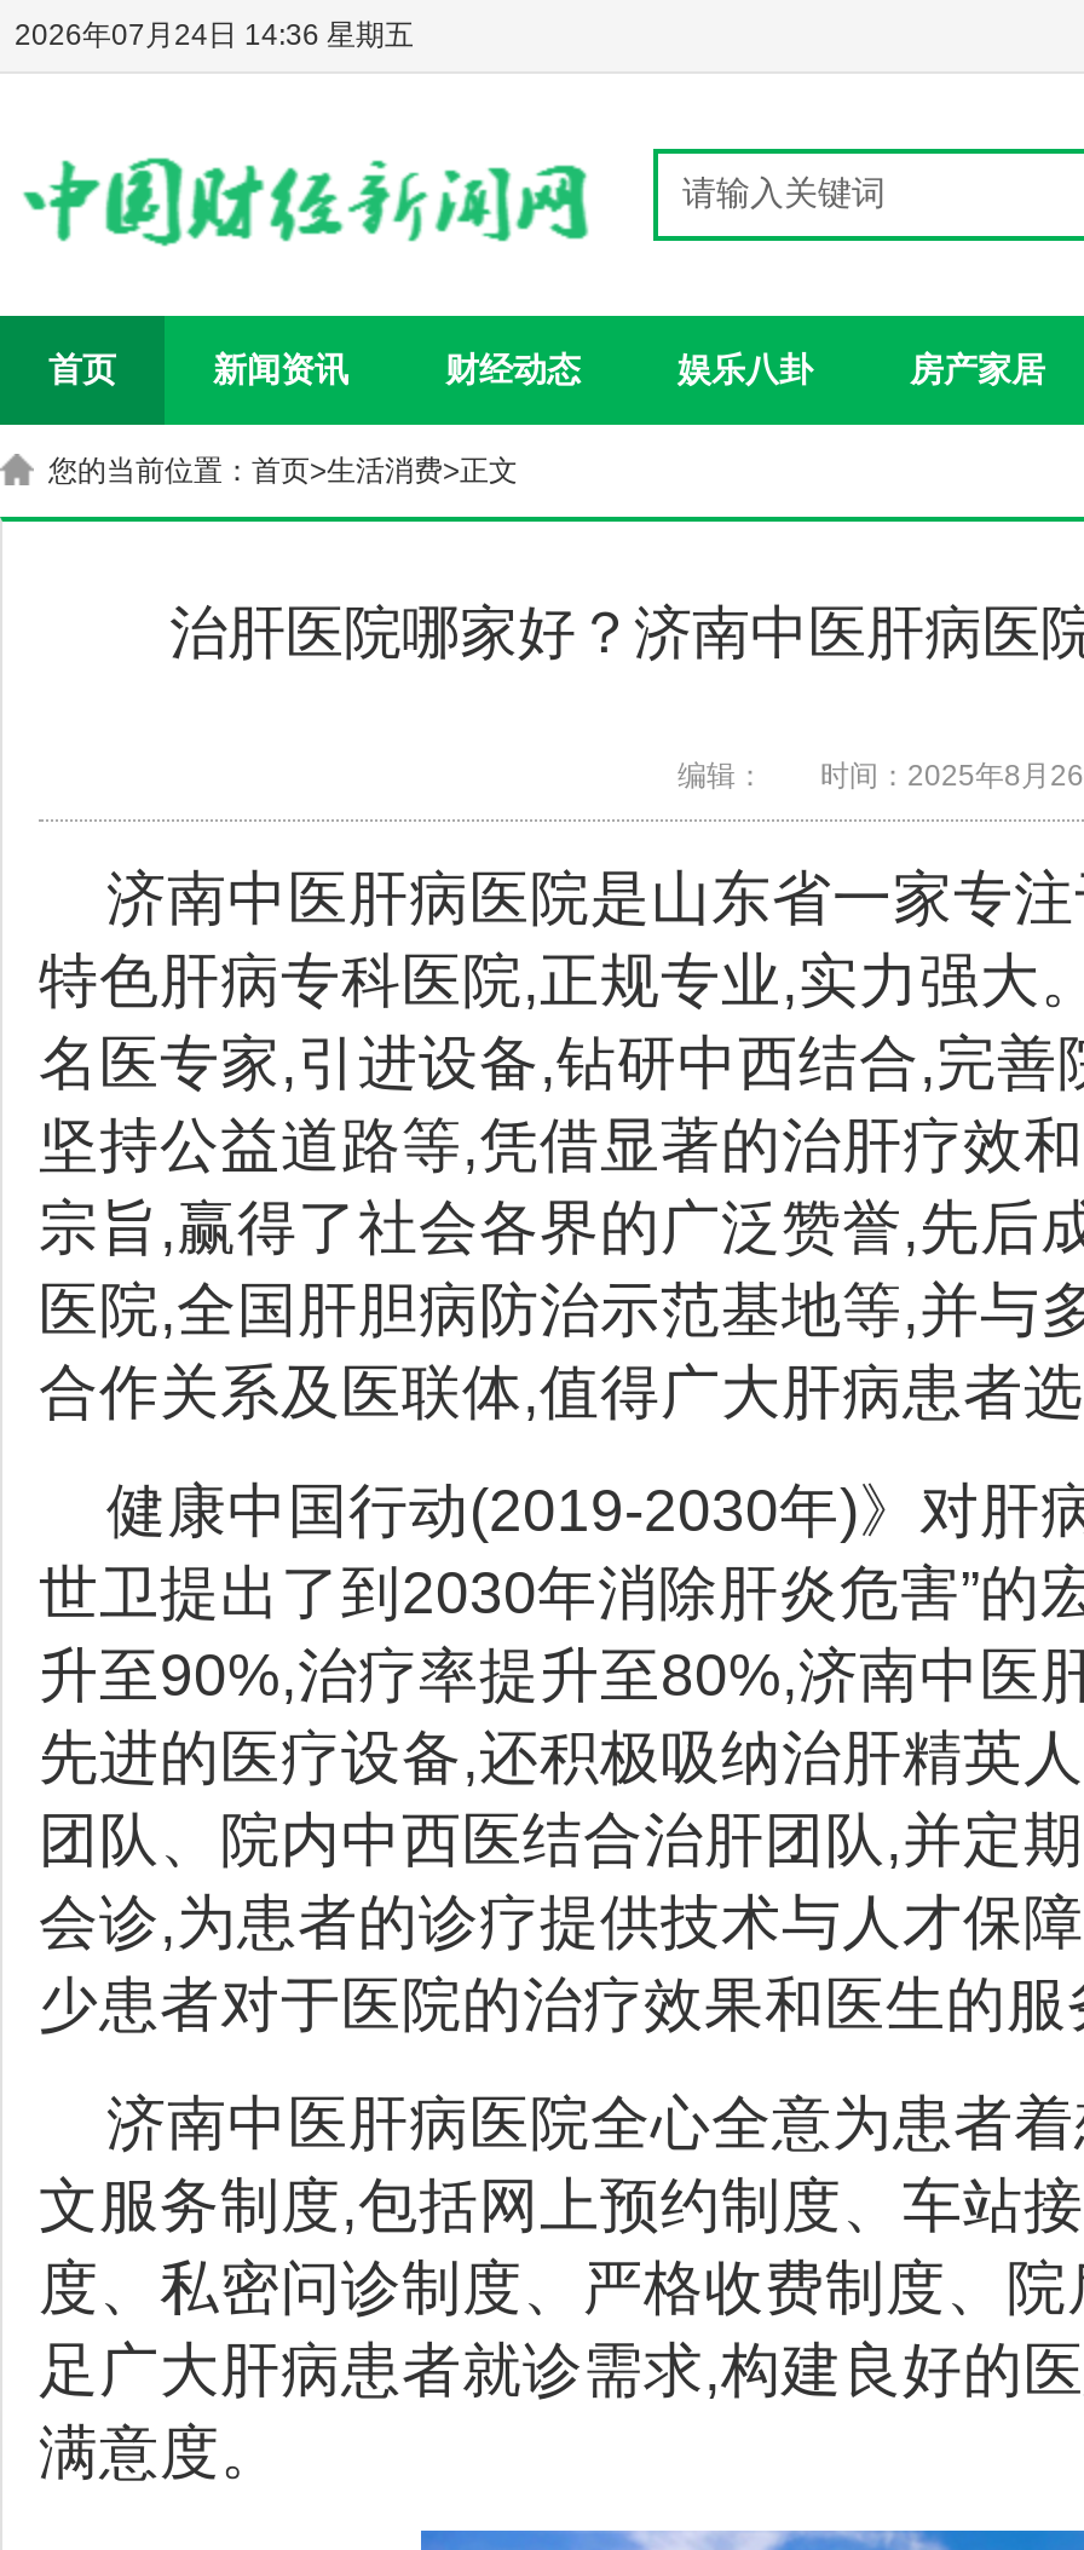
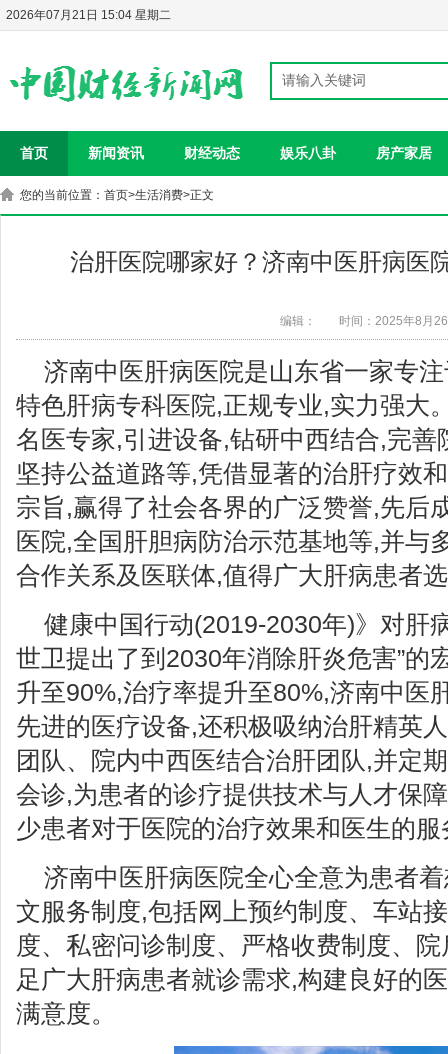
[15,18,414,52] 2026年07月24日 14:36 星期五 -> [6,8,171,22] 2026年07月21日 15:04 星期二

